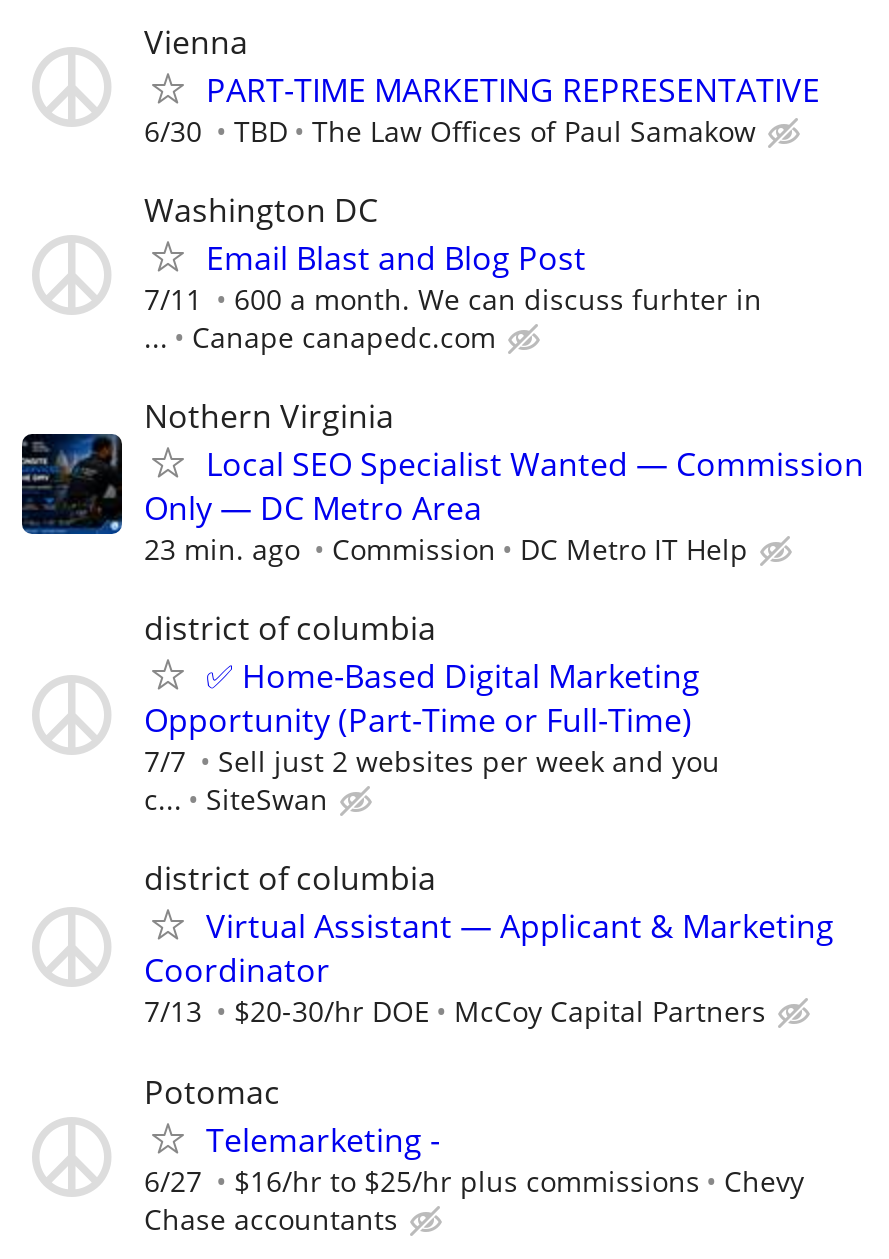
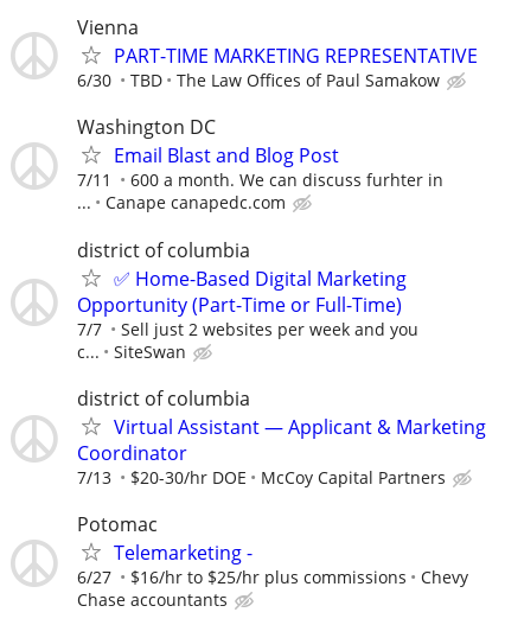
[20,394,864,568] [image] | Nothern Virginia | Local SEO Specialist Wanted — Commission | Only — DC Metro Area | 23 min. ago | Commission | DC Metro IT Help -> none

